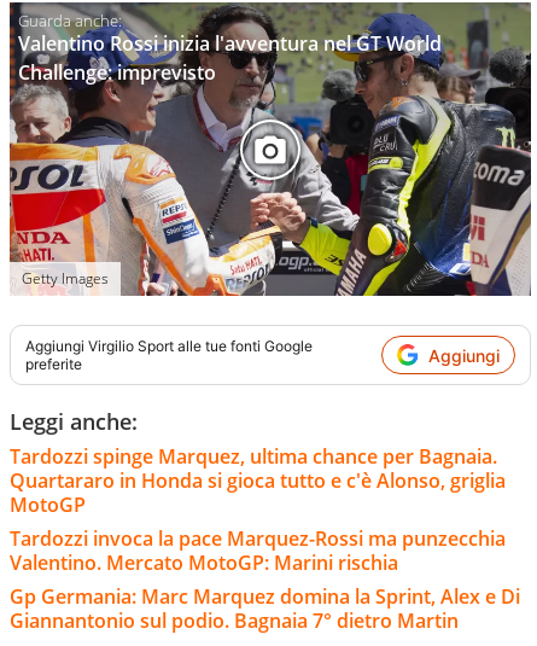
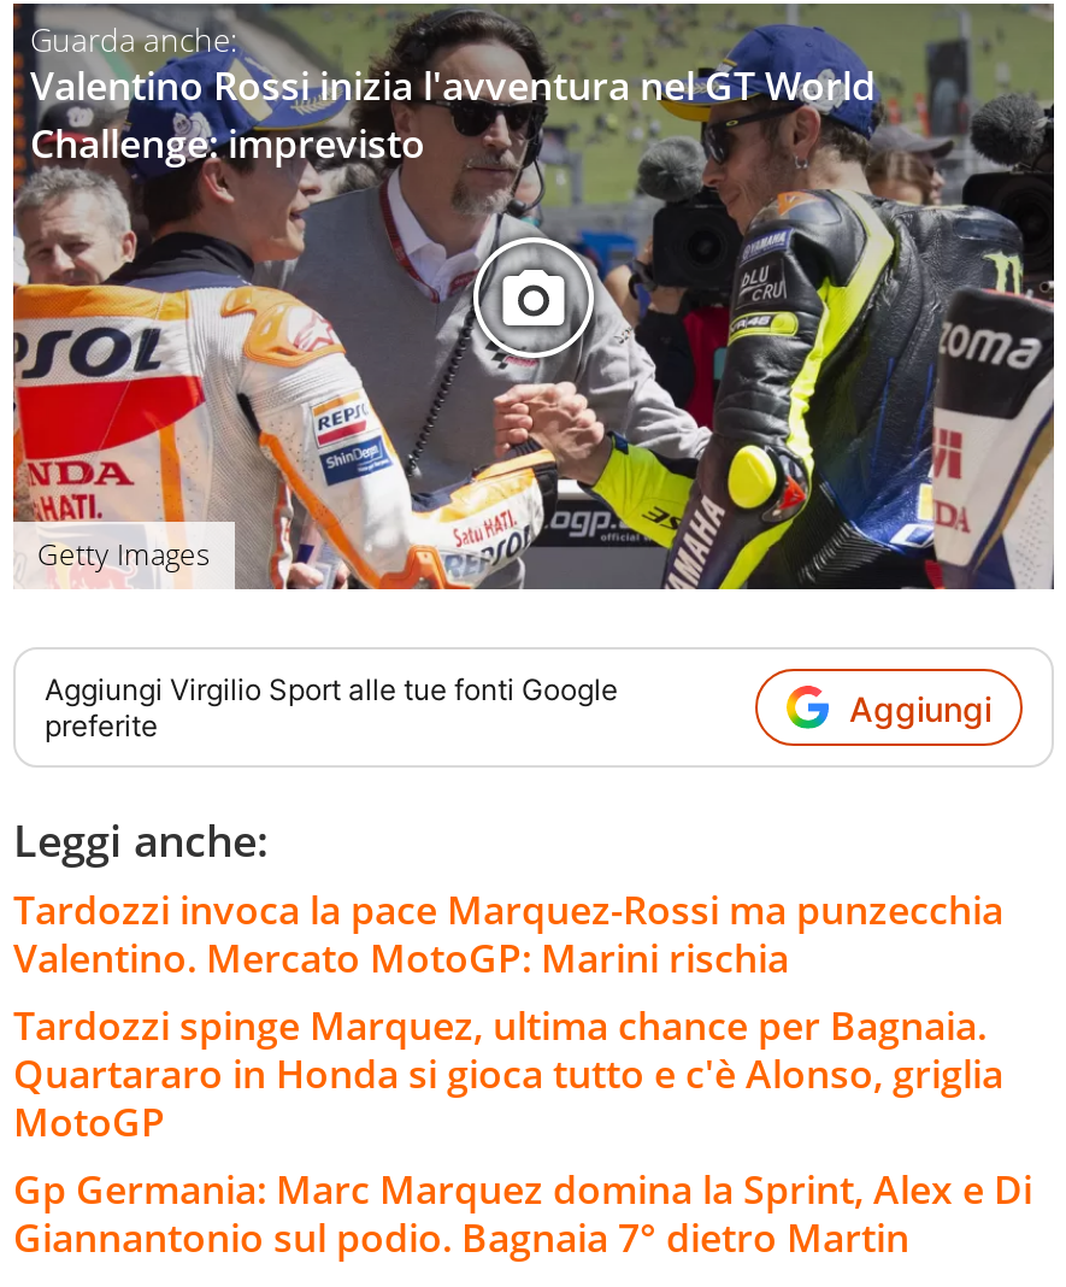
moved [10,444,506,519] -> [13,1000,1003,1150]: Tardozzi spinge Marquez, ultima chance per Bagnaia. | Quartararo in Honda si gioca tutto e c'è Alonso, griglia | MotoGP
moved [10,526,506,577] -> [13,885,1003,986]: Tardozzi invoca la pace Marquez-Rossi ma punzecchia | Valentino. Mercato MotoGP: Marini rischia

